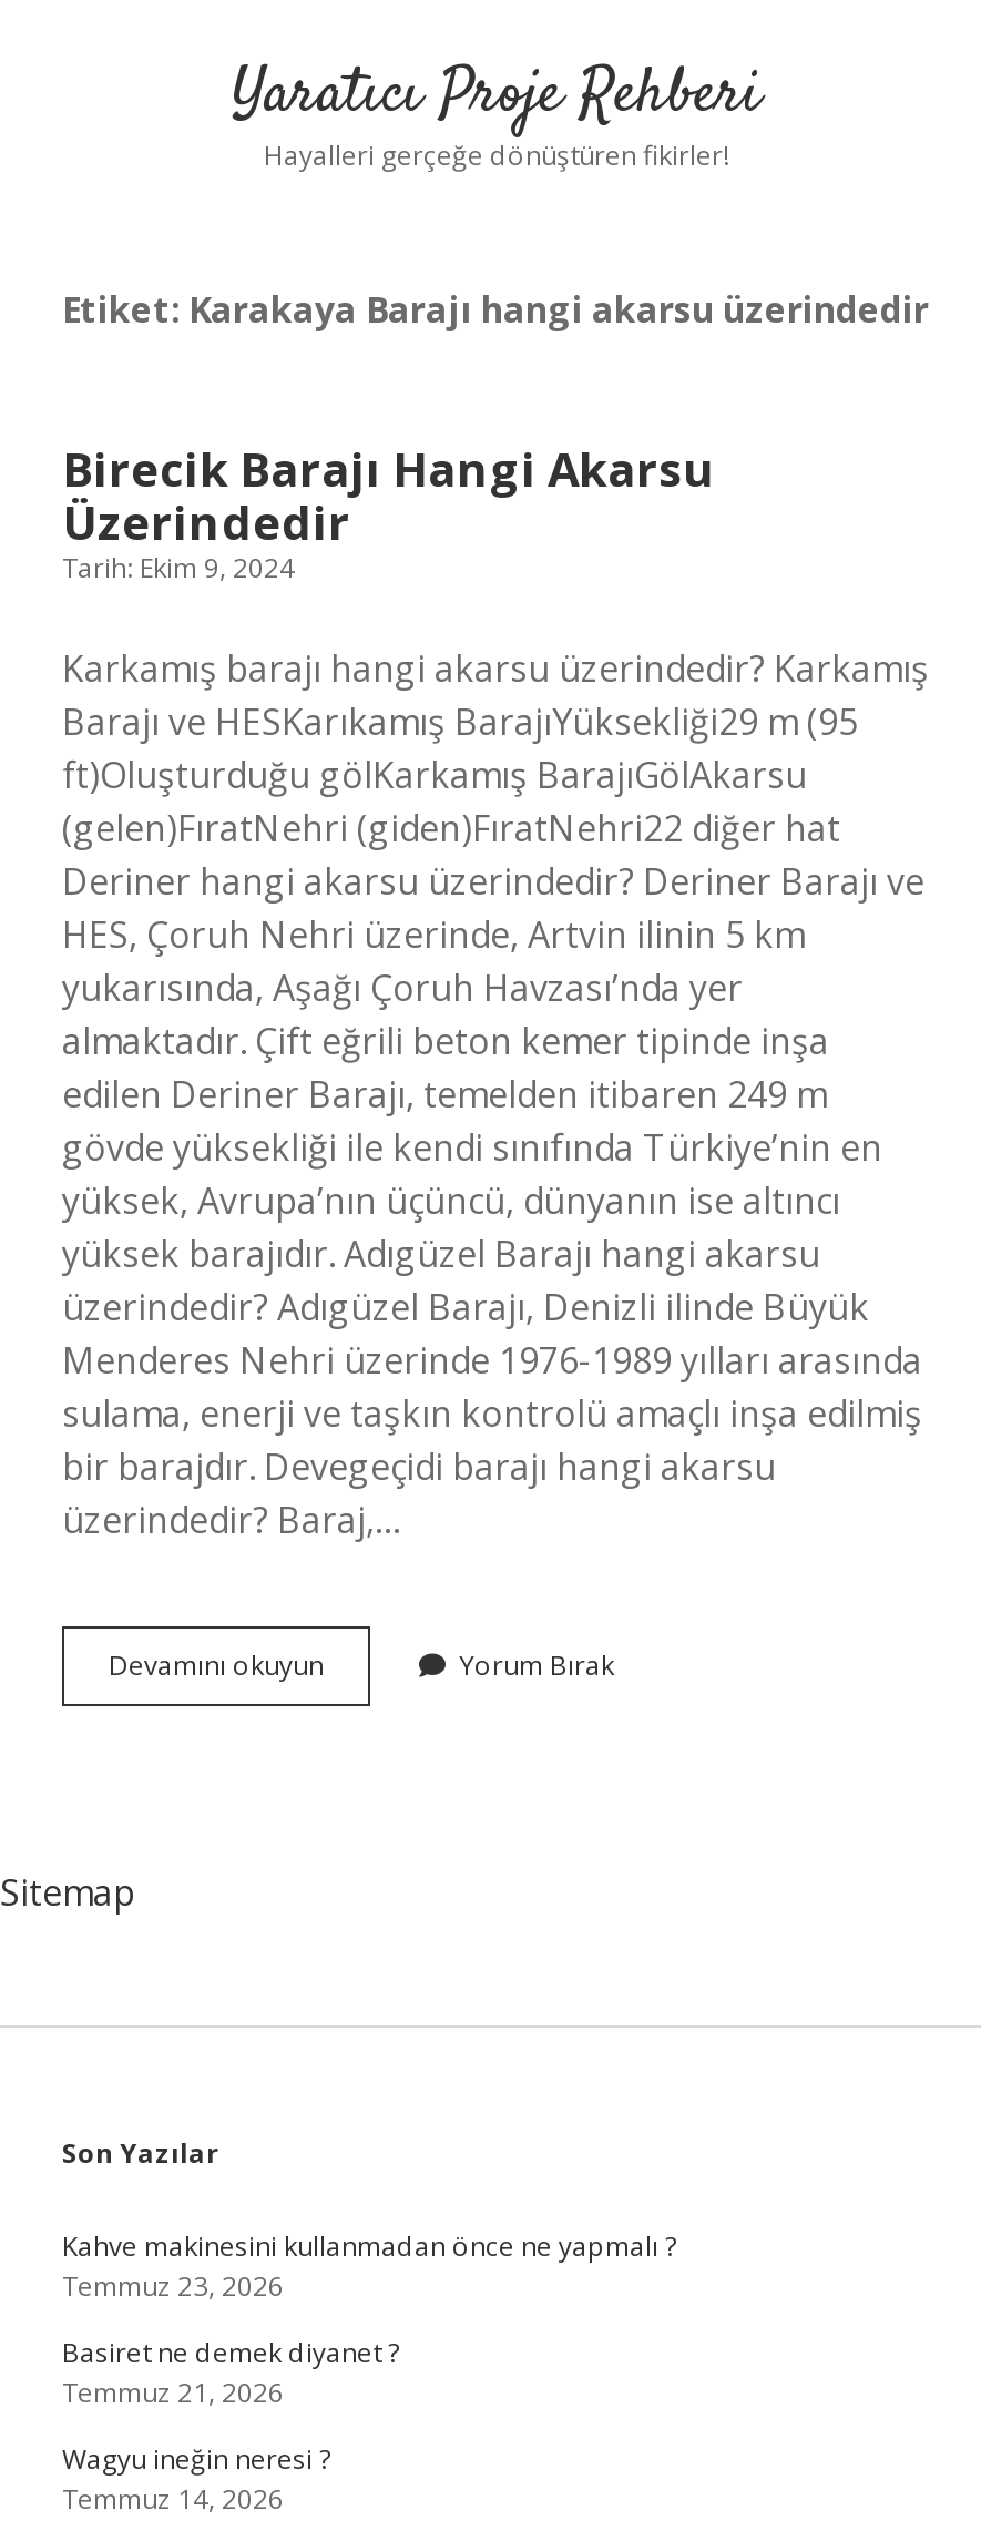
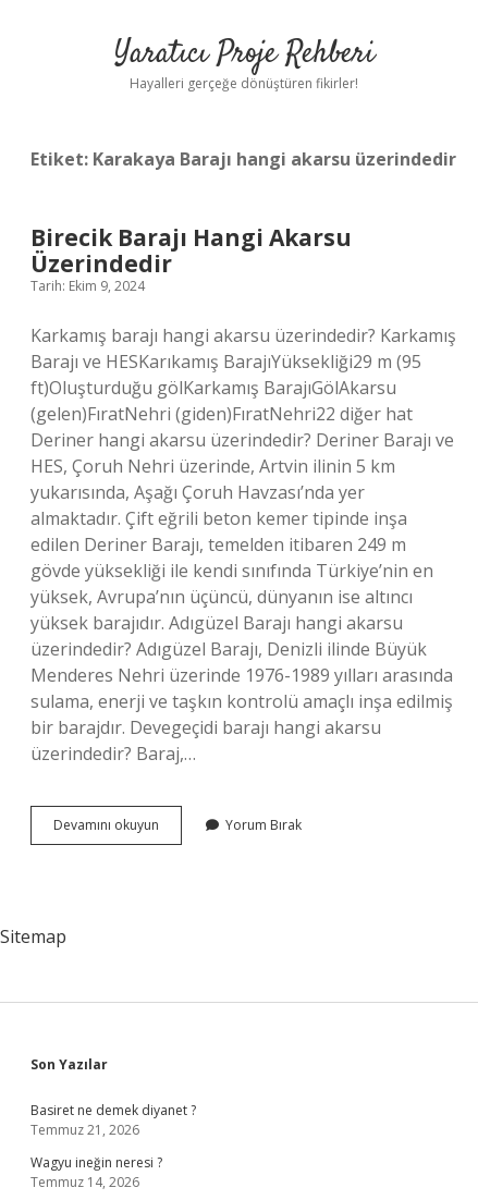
[62,2227,676,2305] Kahve makinesini kullanmadan önce ne yapmalı ? | Temmuz 23, 2026 -> none

